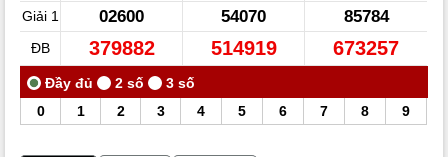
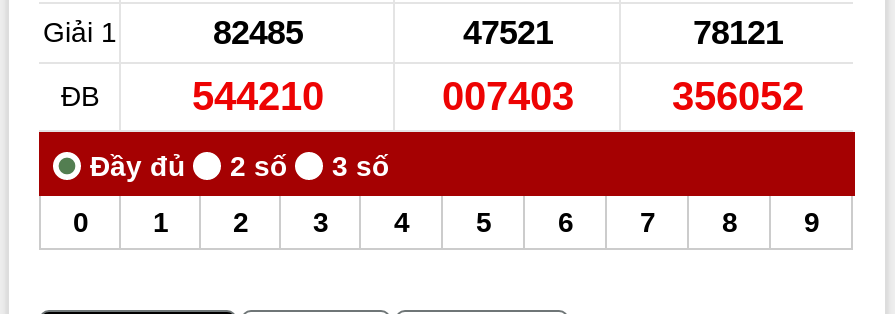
[99,7,144,26] 02600 -> [213,15,303,53] 82485
[221,7,266,26] 54070 -> [463,15,553,53] 47521
[344,7,389,26] 85784 -> [693,15,783,53] 78121
[89,37,155,59] 379882 -> [192,75,324,119] 544210
[211,37,277,59] 514919 -> [442,75,574,119] 007403
[333,37,399,59] 673257 -> [672,75,804,119] 356052

